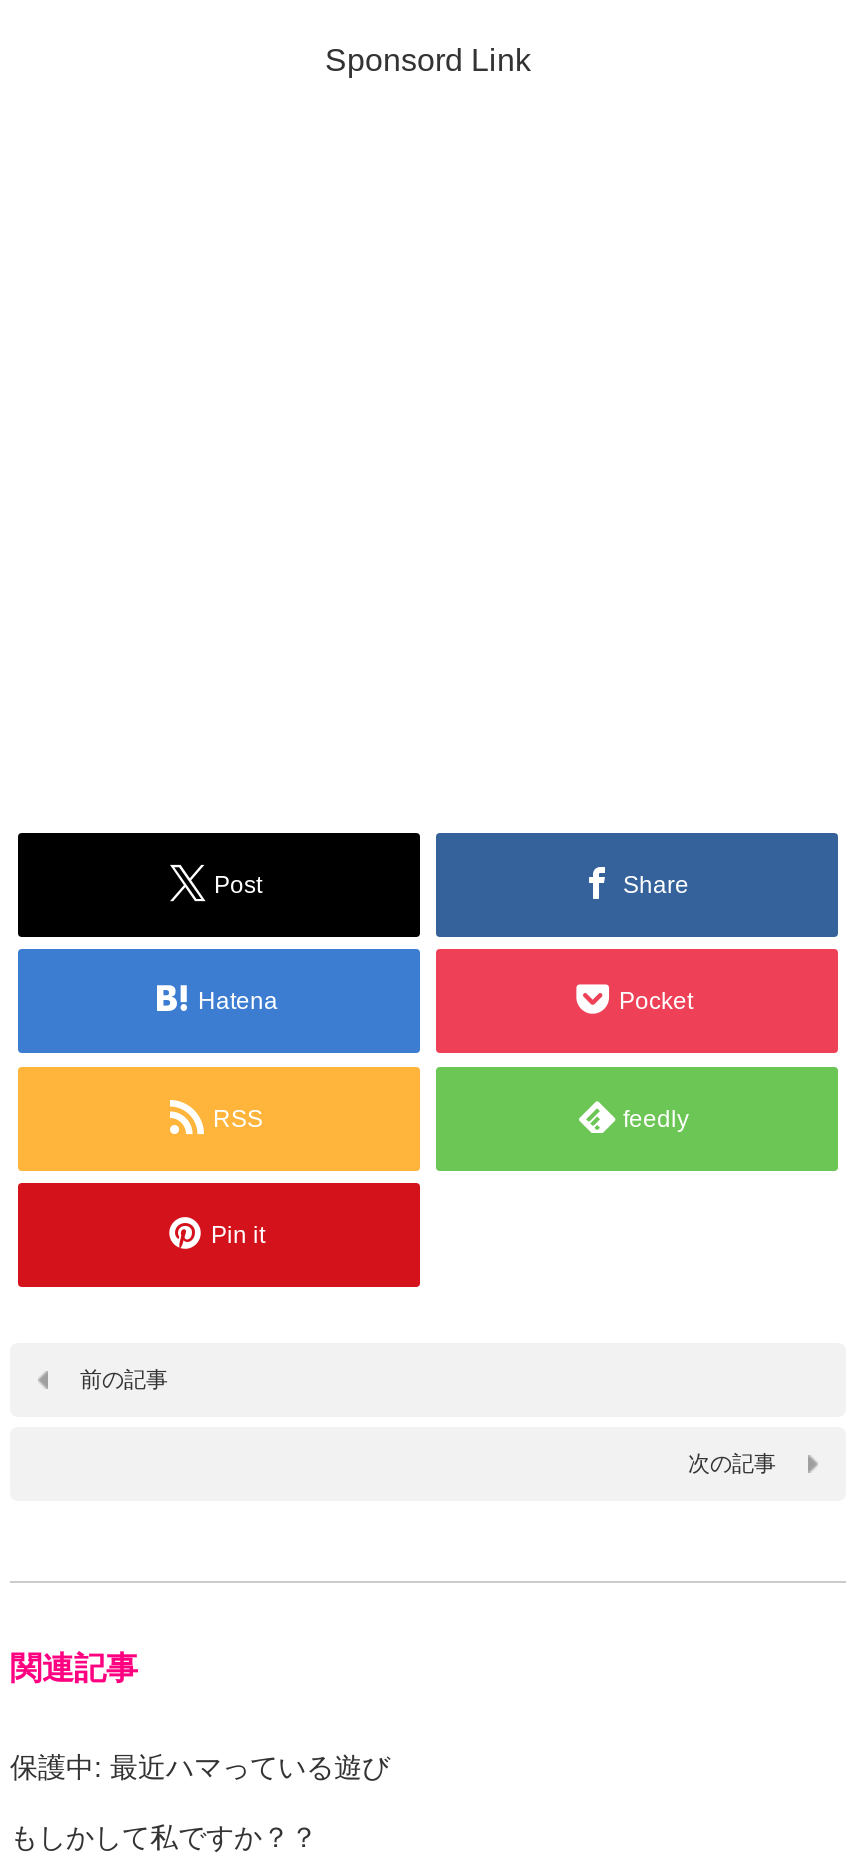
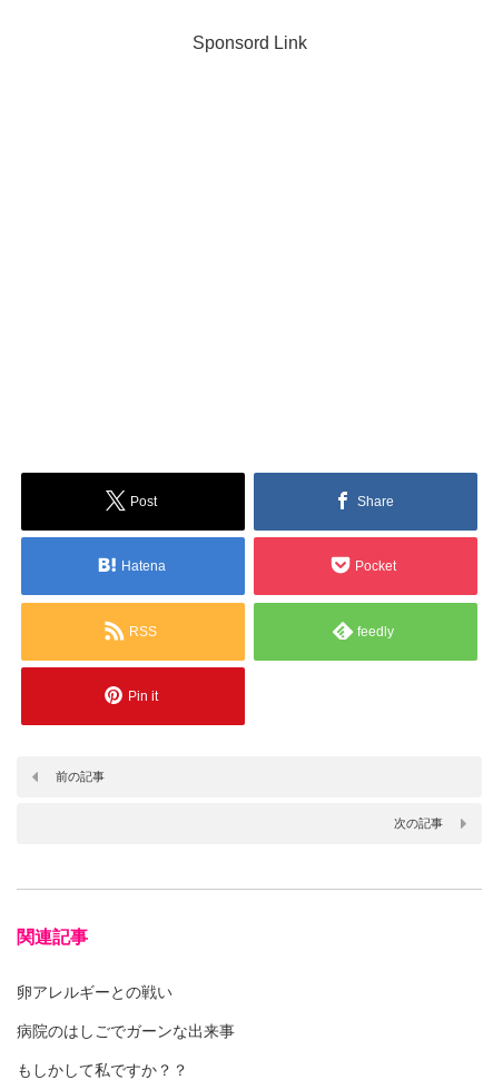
[10,1751,390,1783] 保護中: 最近ハマっている遊び -> [17,983,235,1040] 卵アレルギーとの戦い | 病院のはしごでガーンな出来事

